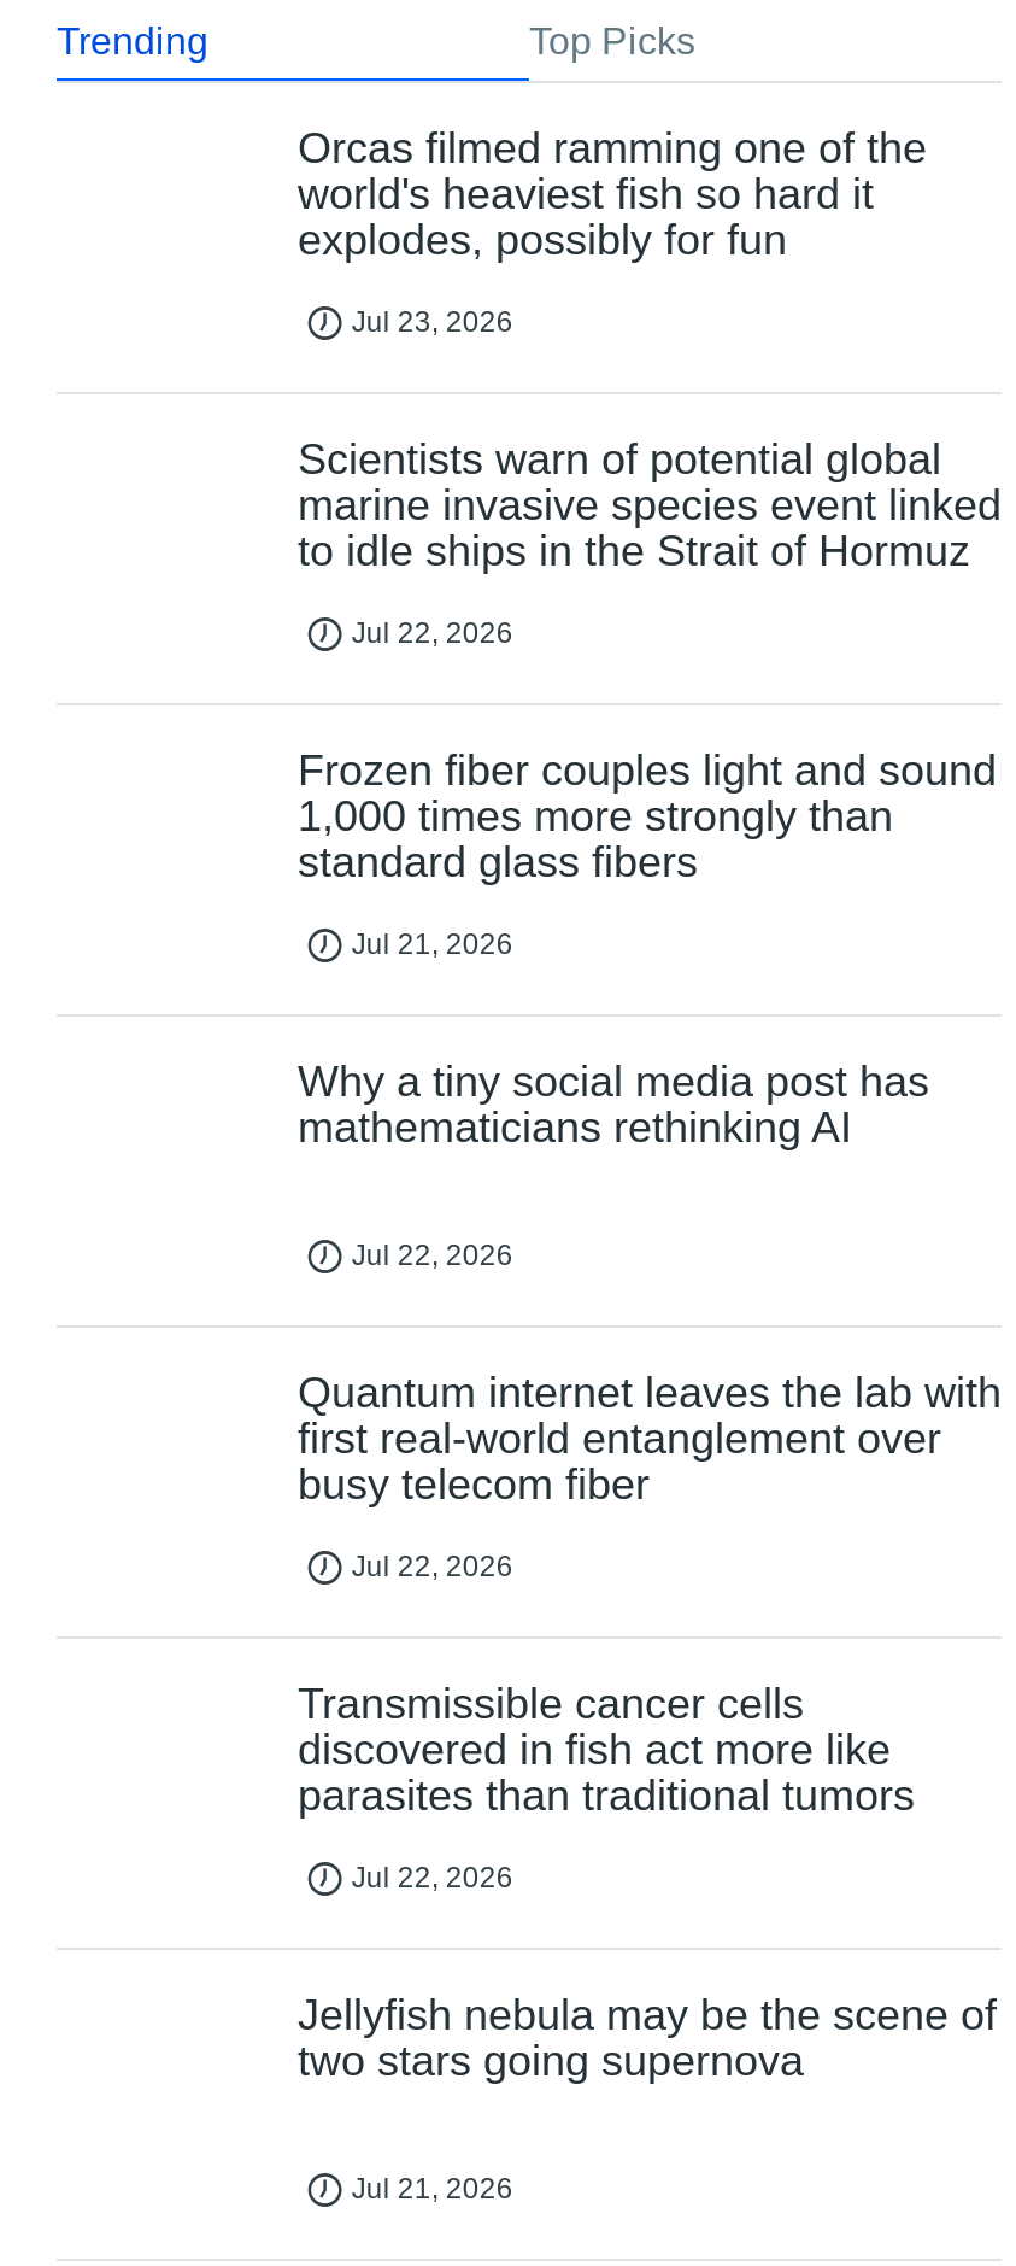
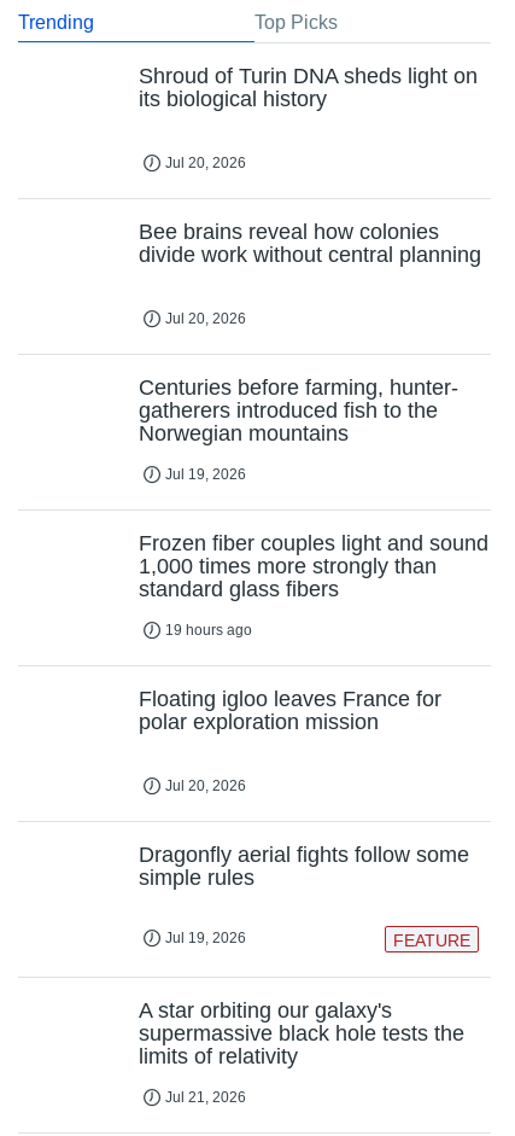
[298,124,1002,650] Orcas filmed ramming one of the | world's heaviest fish so hard it | explodes, possibly for fun | Jul 23, 2026 | Scientists warn of potential global | marine invasive species event linked | to idle ships in the Strait of Hormuz | Jul 22, 2026 -> [139,64,481,483] Shroud of Turin DNA sheds light on | its biological history | Jul 20, 2026 | Bee brains reveal how colonies | divide work without central planning | Jul 20, 2026 | Centuries before farming, hunter- | gatherers introduced fish to the | Norwegian mountains | Jul 19, 2026
moved [298,746,997,886] -> [139,531,488,601]: Frozen fiber couples light and sound | 1,000 times more strongly than | standard glass fibers
[298,927,1002,2085] Jul 21, 2026 | Why a tiny social media post has | mathematicians rethinking AI | Jul 22, 2026 | Quantum internet leaves the lab with | first real-world entanglement over | busy telecom fiber | Jul 22, 2026 | Transmissible cancer cells | discovered in fish act more like | parasites than traditional tumors | Jul 22, 2026 | Jellyfish nebula may be the scene of | two stars going supernova -> [139,621,470,1068] 19 hours ago | Floating igloo leaves France for | polar exploration mission | Jul 20, 2026 | Dragonfly aerial fights follow some | simple rules | Jul 19, 2026 | FEATURE | A star orbiting our galaxy's | supermassive black hole tests the | limits of relativity

